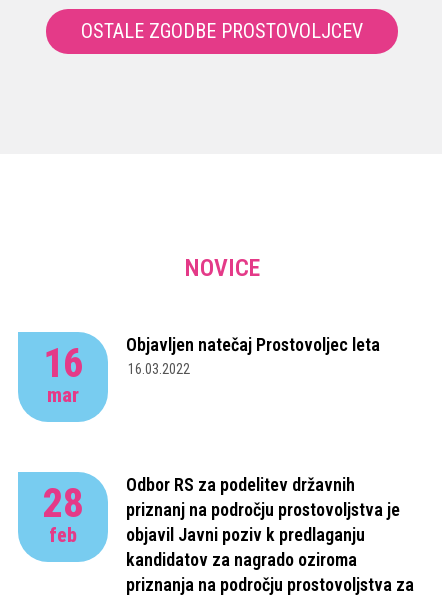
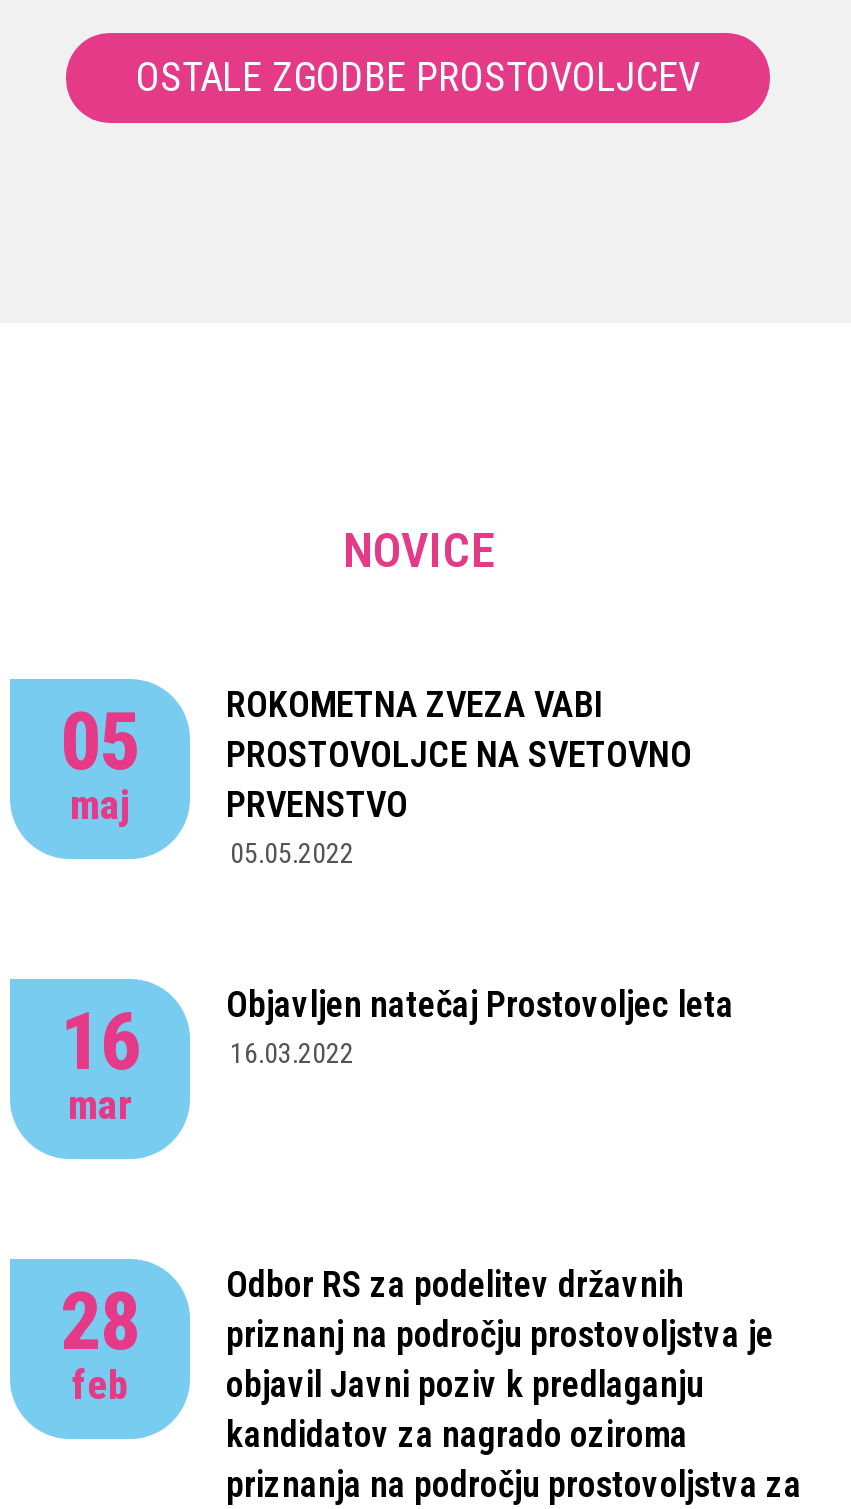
none -> [60,695,140,829] 05 | maj
none -> [226,683,692,869] ROKOMETNA ZVEZA VABI | PROSTOVOLJCE NA SVETOVNO | PRVENSTVO | 05.05.2022

